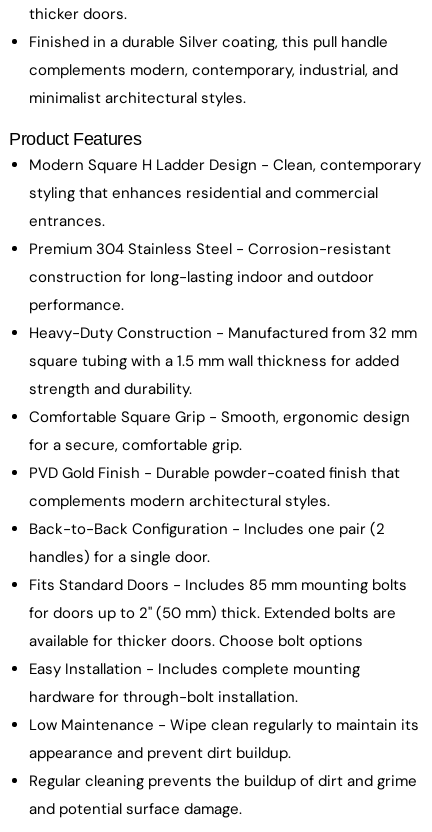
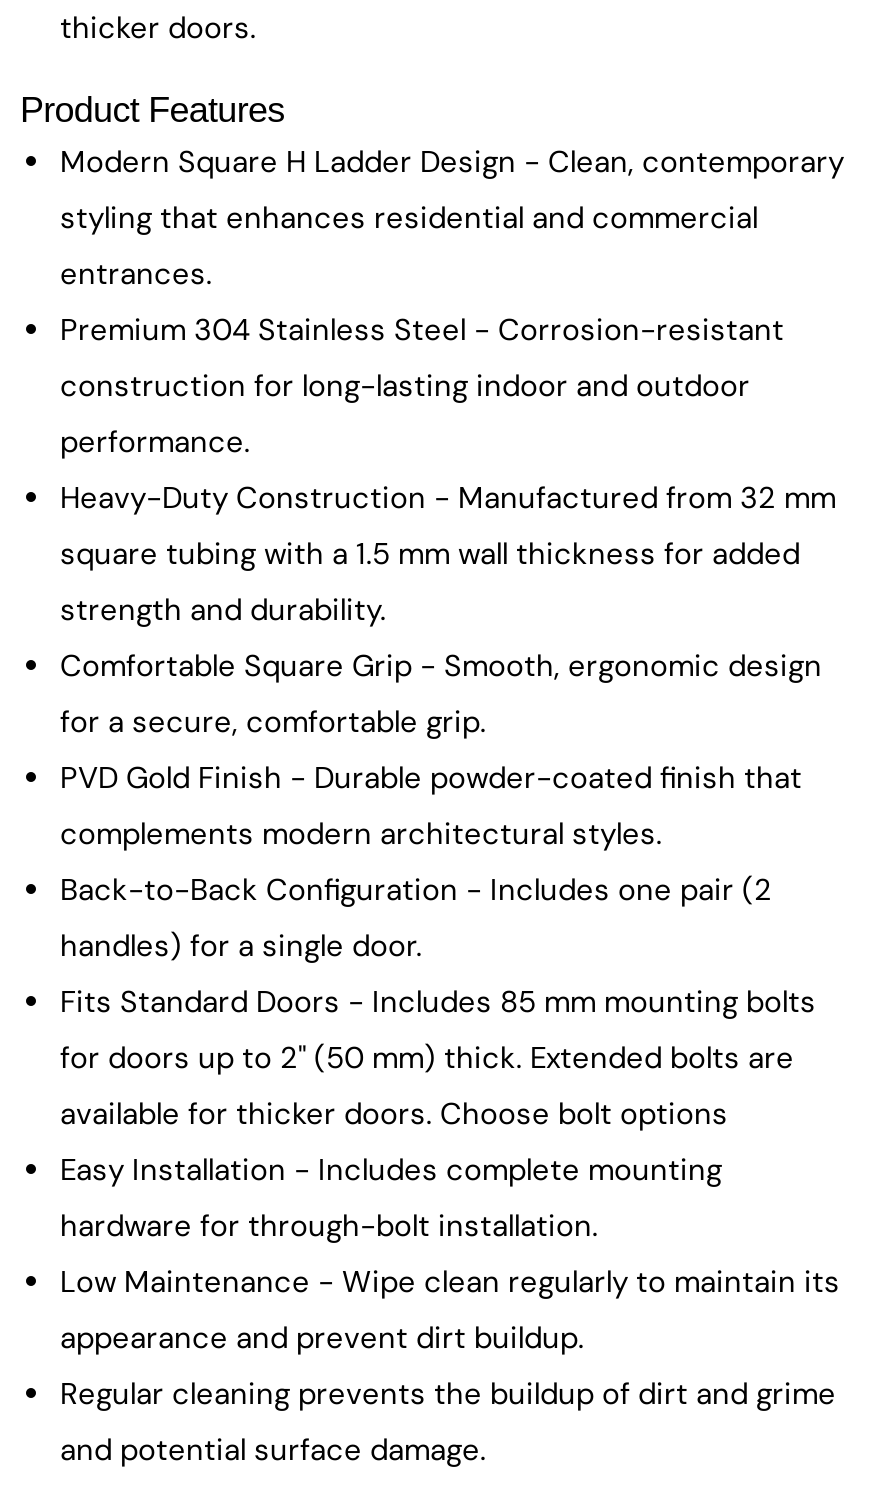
[29,32,398,108] Finished in a durable Silver coating, this pull handle | complements modern, contemporary, industrial, and | minimalist architectural styles. -> none

